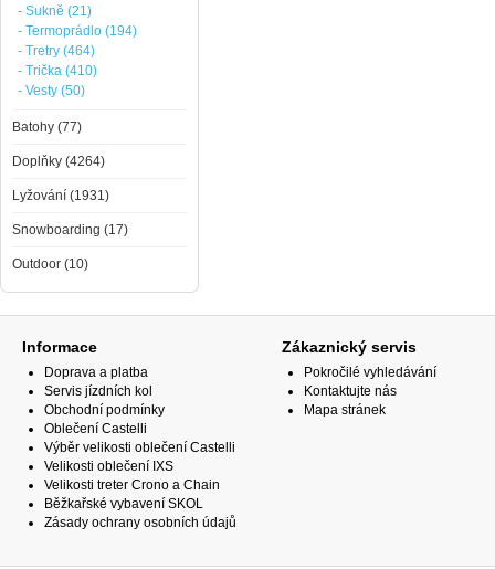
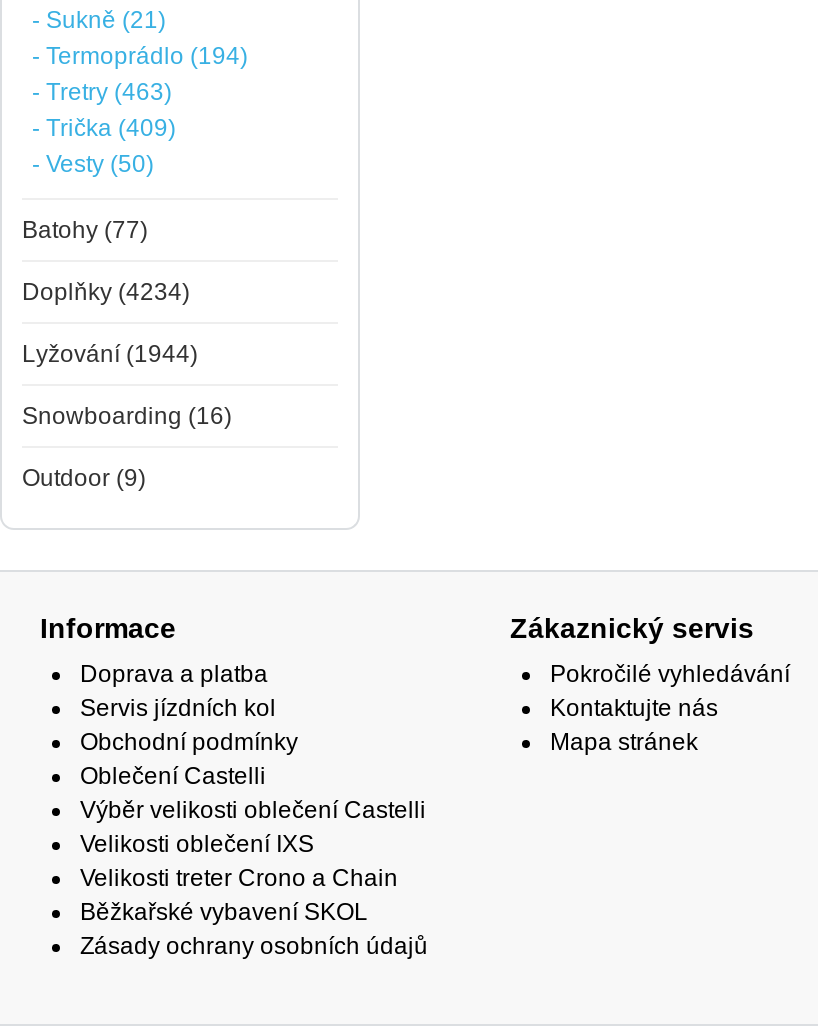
[18,43,95,59] - Tretry (464) -> [32,78,172,106] - Tretry (463)
[18,63,97,78] - Trička (410) -> [32,114,176,142] - Trička (409)
[12,154,105,169] Doplňky (4264) -> [22,278,190,306] Doplňky (4234)
[12,188,109,203] Lyžování (1931) -> [22,340,198,368] Lyžování (1944)
[12,222,128,238] Snowboarding (17) -> [22,402,232,430] Snowboarding (16)
[12,256,88,272] Outdoor (10) -> [22,464,146,492] Outdoor (9)

